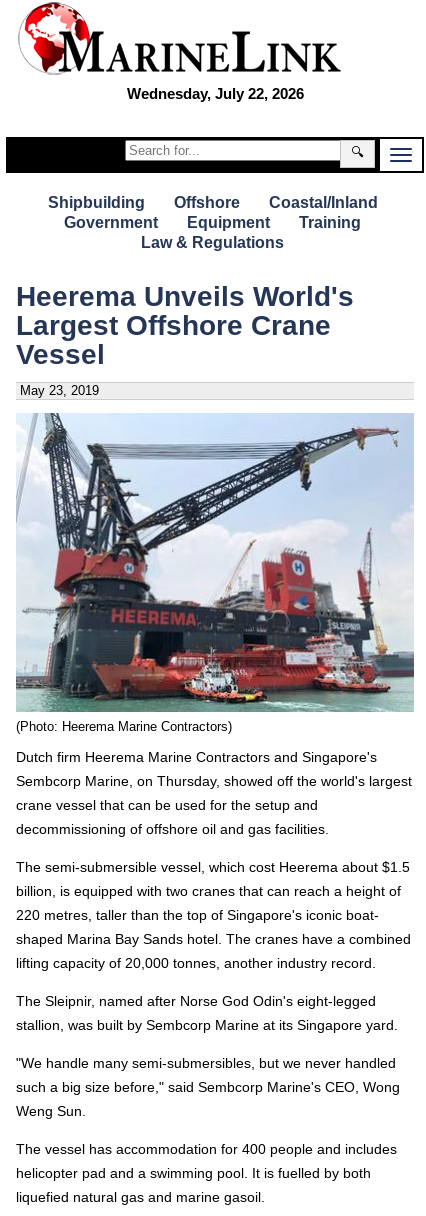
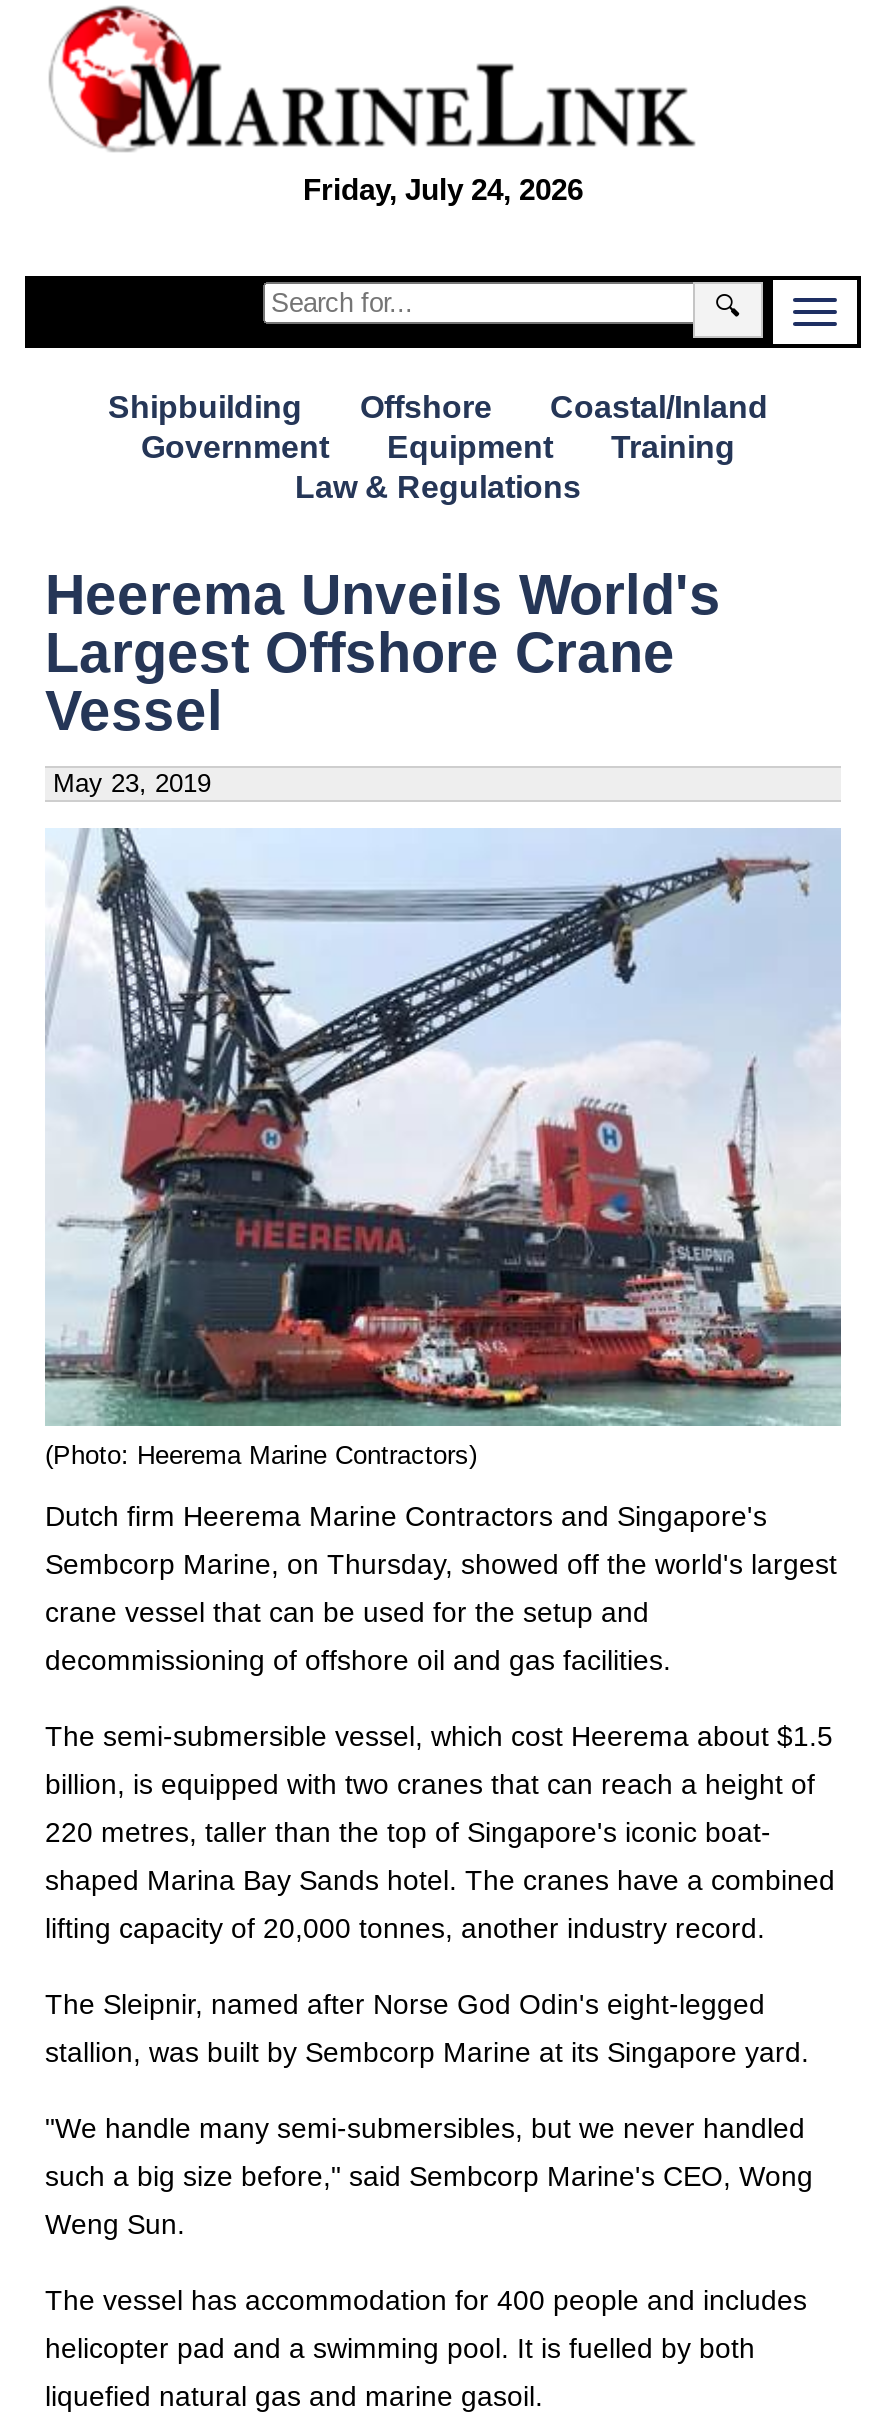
[126,85,303,102] Wednesday, July 22, 2026 -> [303,172,583,206] Friday, July 24, 2026

